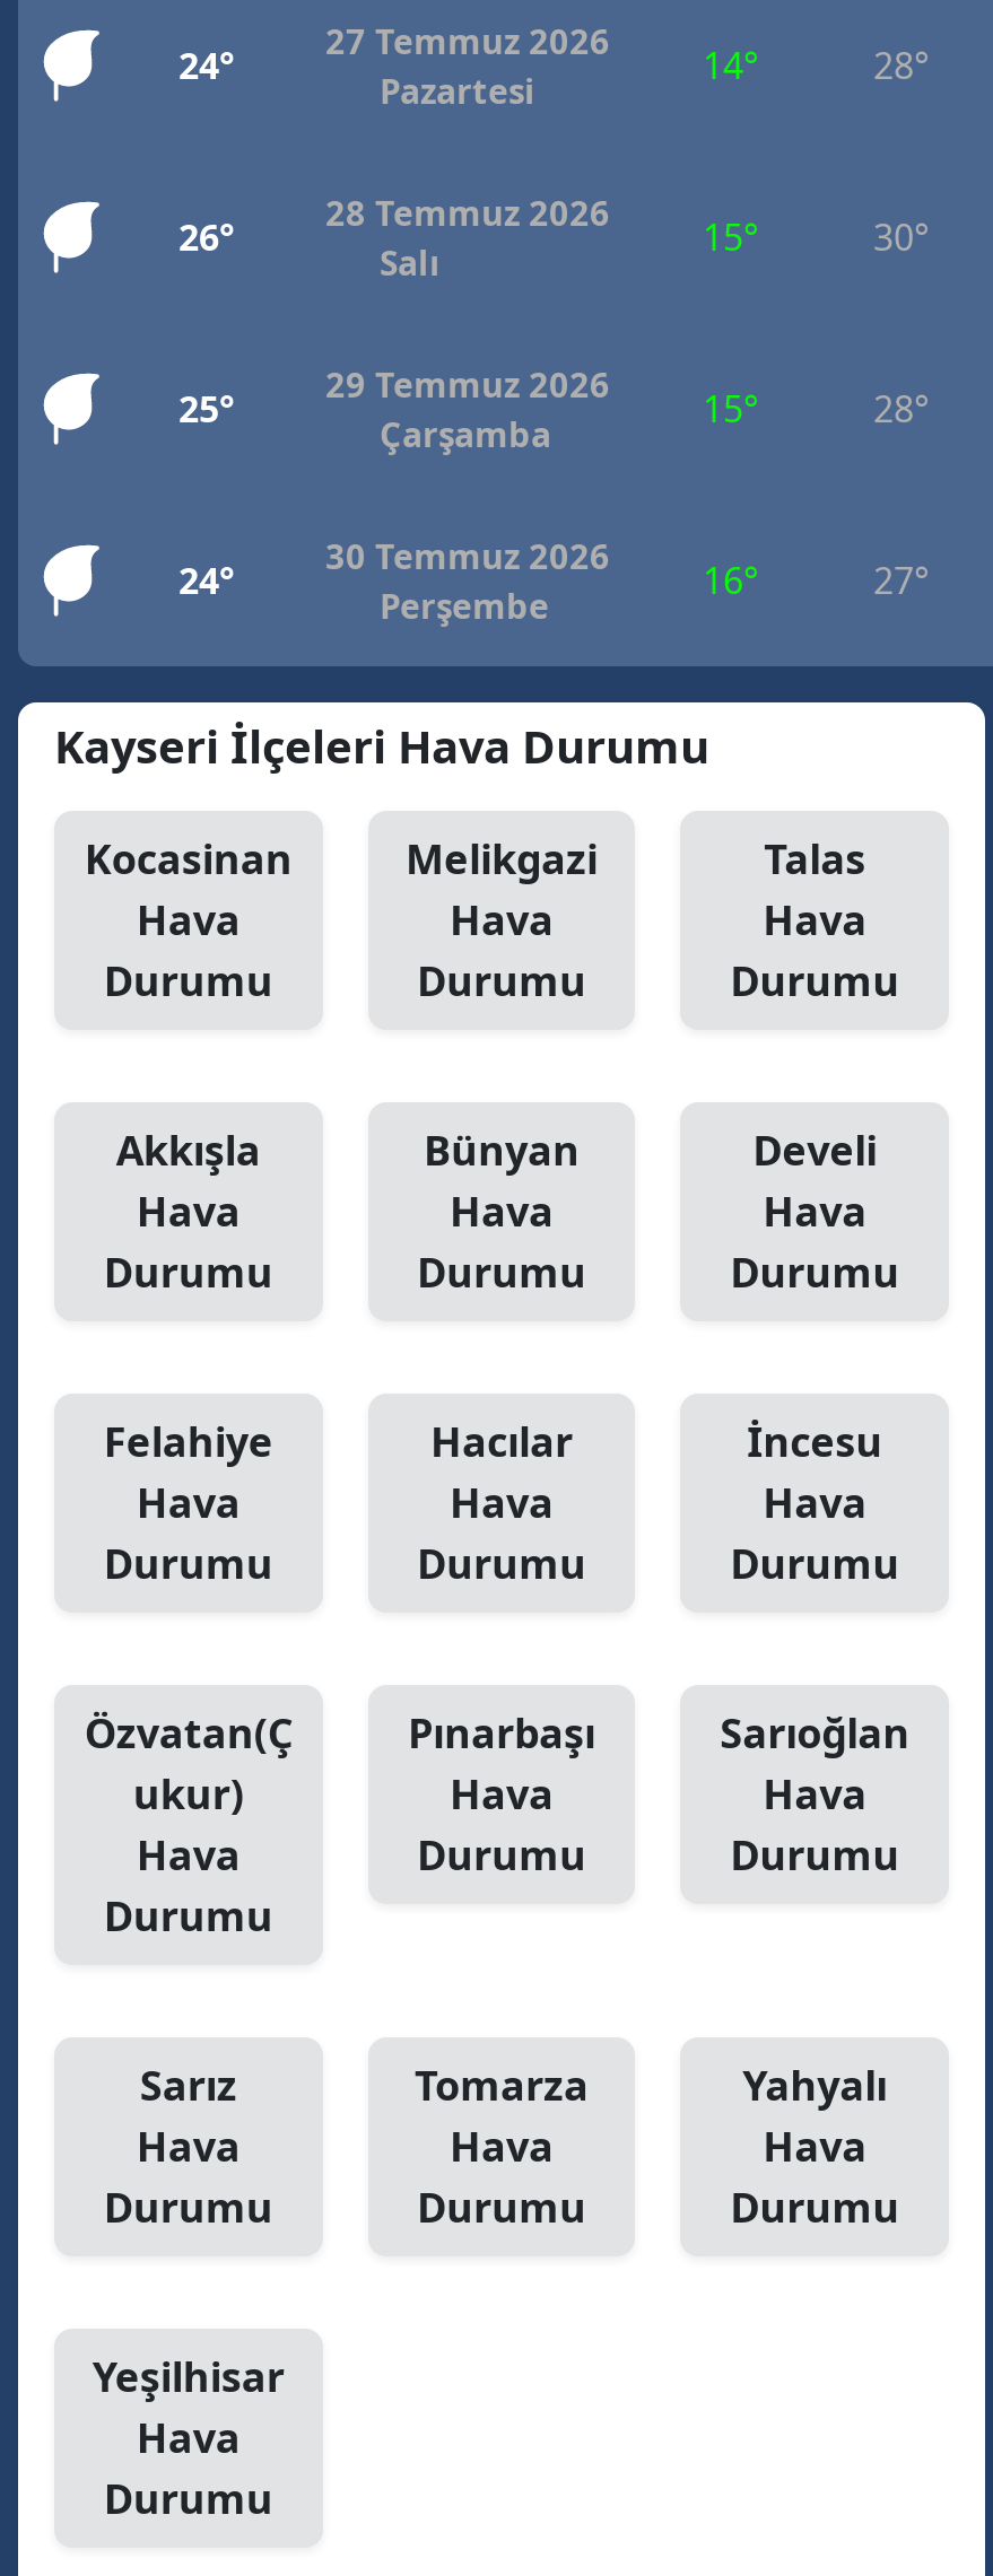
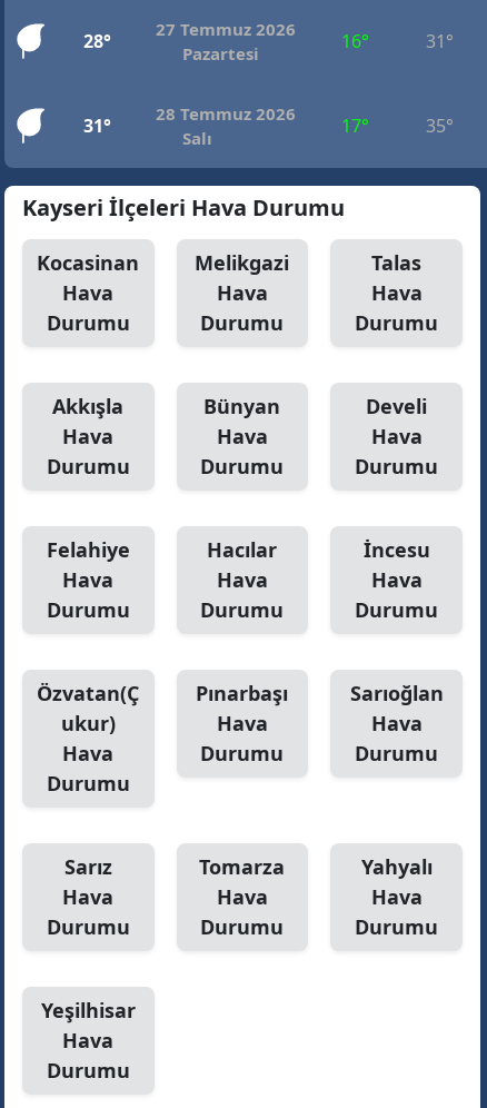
[178,18,610,90] 24° 27 Temmuz 2026 -> [83,18,296,53] 28° 27 Temmuz 2026
[703,41,759,90] 14° -> [341,29,369,53] 16°
[873,41,930,90] 28° -> [425,29,453,53] 31°
[178,190,610,262] 26° 28 Temmuz 2026 -> [83,102,296,138] 31° 28 Temmuz 2026
[178,212,930,628] 15° | 30° | 25° | 29 Temmuz 2026 | Çarşamba | 15° | 28° | 24° | 30 Temmuz 2026 | Perşembe | 16° | 27° -> [341,113,453,138] 17° | 35°

